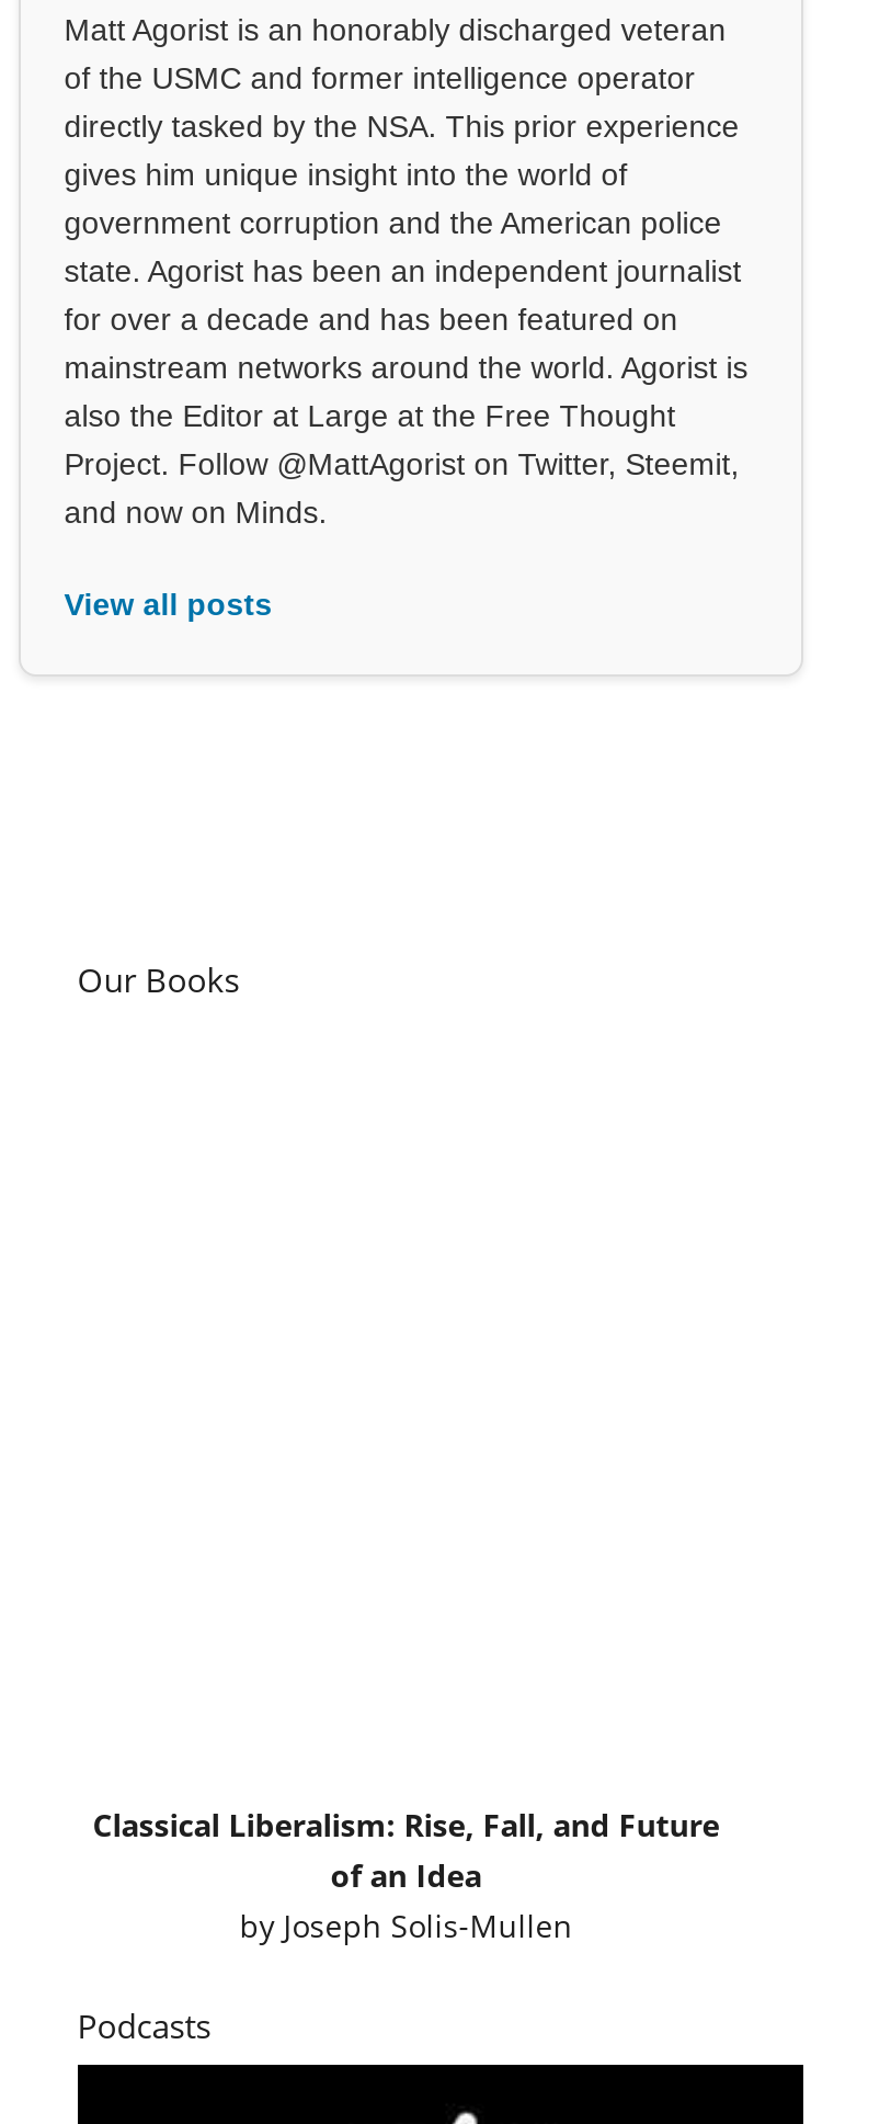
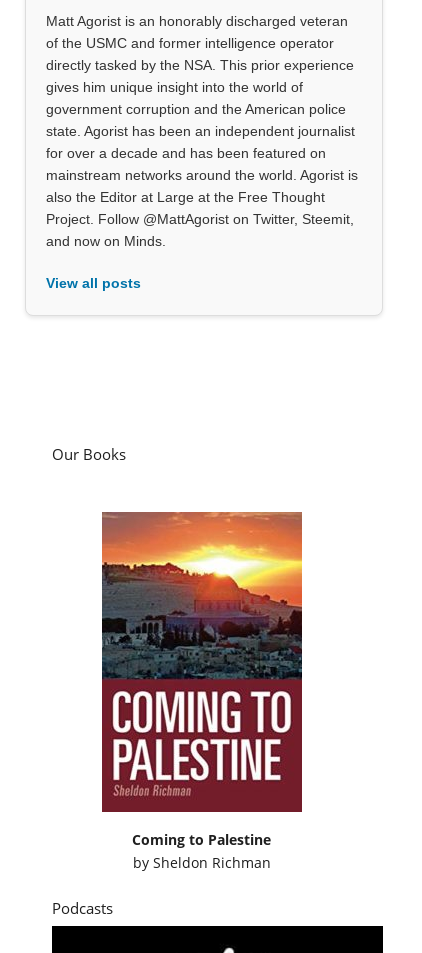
none -> [101,511,303,799] [image]
[93,1802,720,1945] Classical Liberalism: Rise, Fall, and Future | of an Idea | by Joseph Solis-Mullen -> [132,830,271,872] Coming to Palestine | by Sheldon Richman

